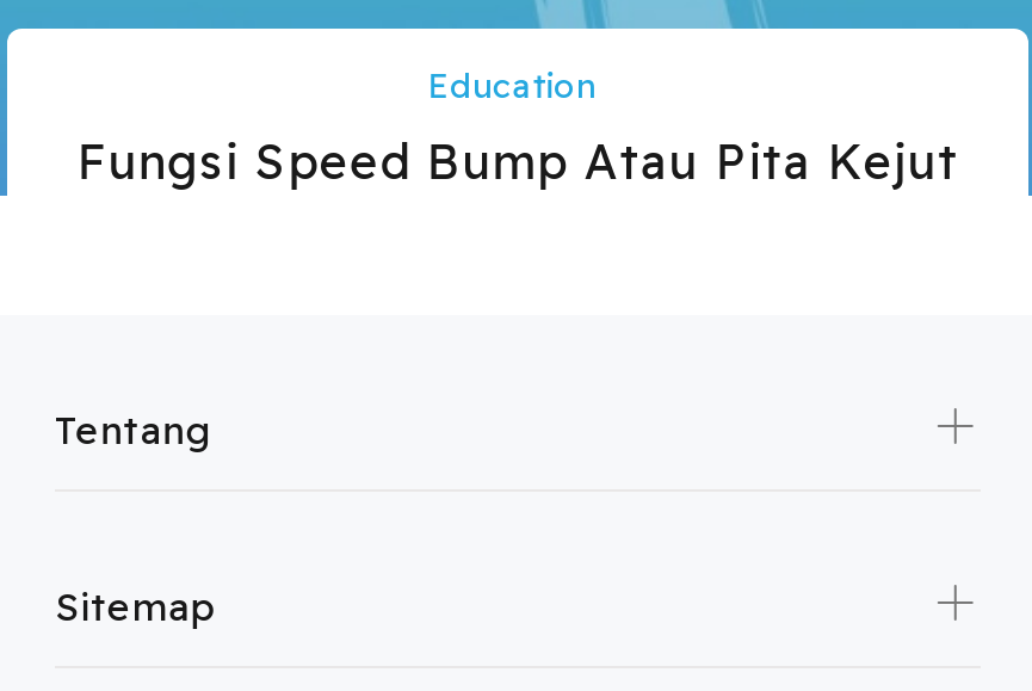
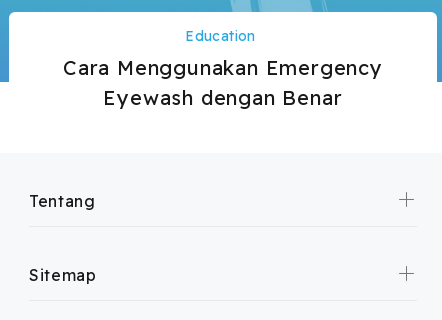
[77,132,959,191] Fungsi Speed Bump Atau Pita Kejut -> [63,55,383,110] Cara Menggunakan Emergency | Eyewash dengan Benar

